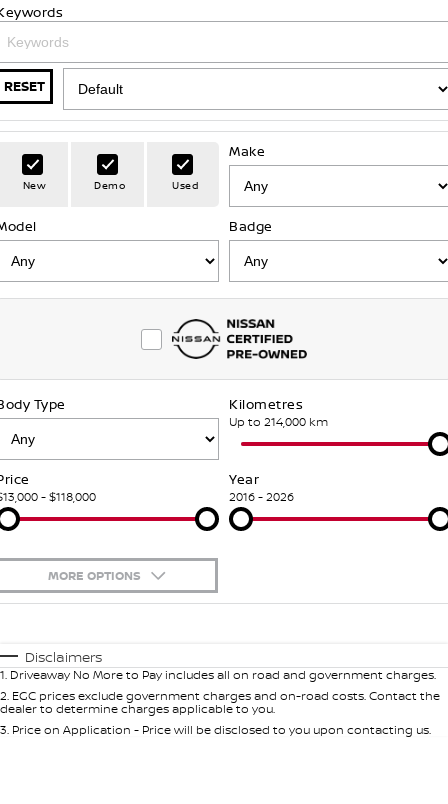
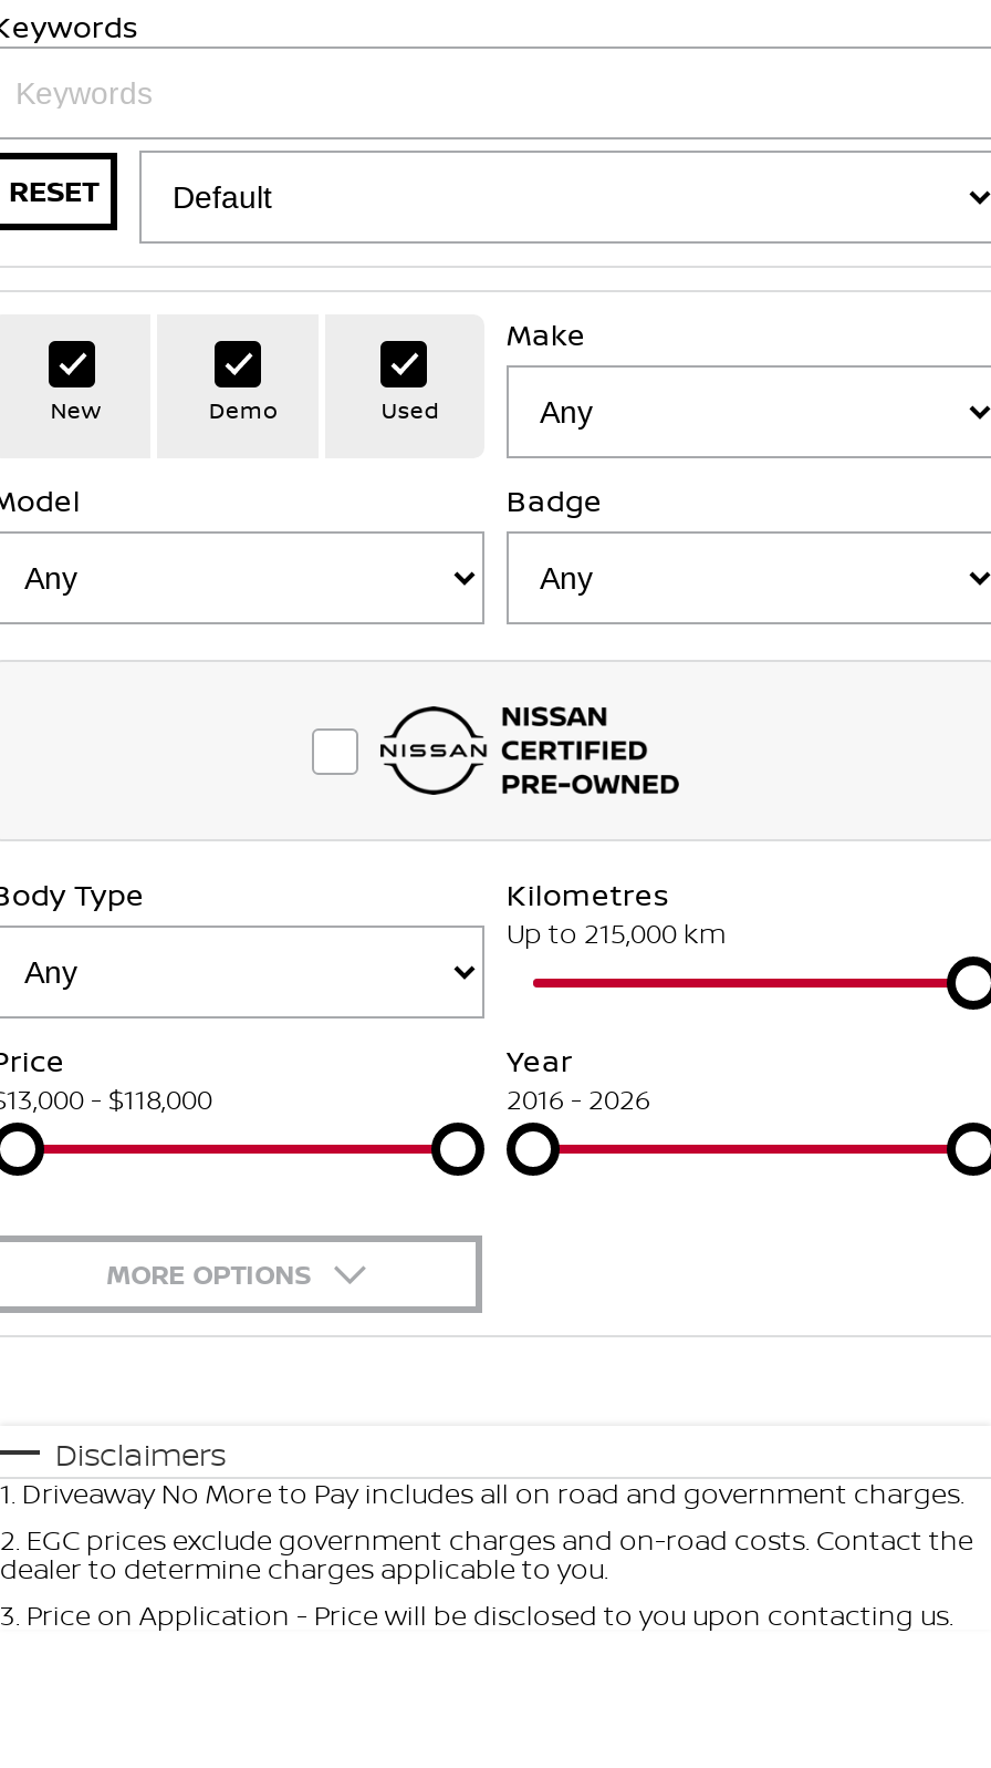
[229,413,328,430] Up to 214,000 km -> [507,914,726,952] Up to 215,000 km

